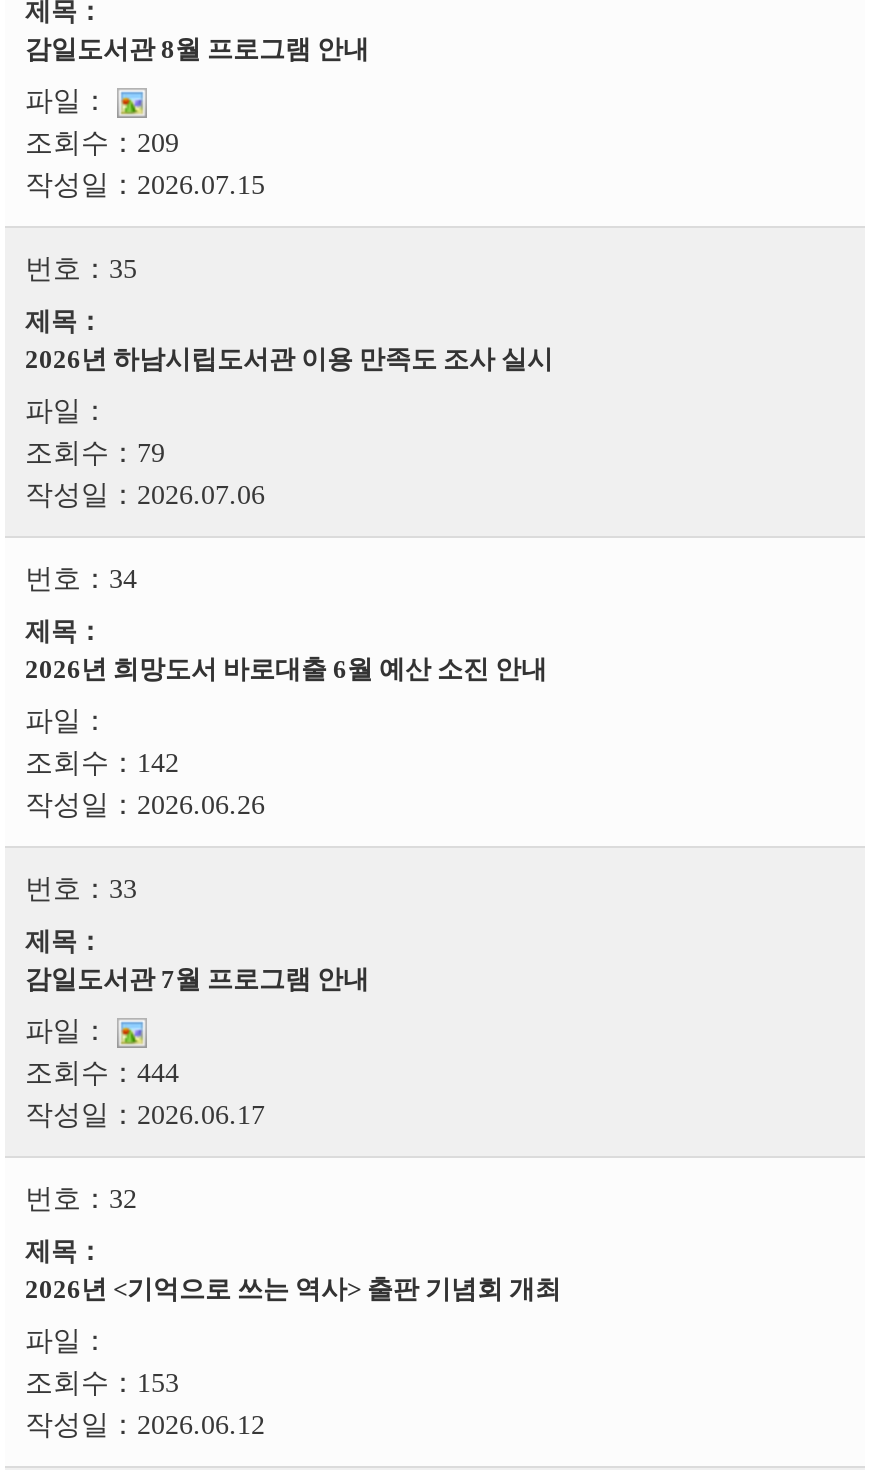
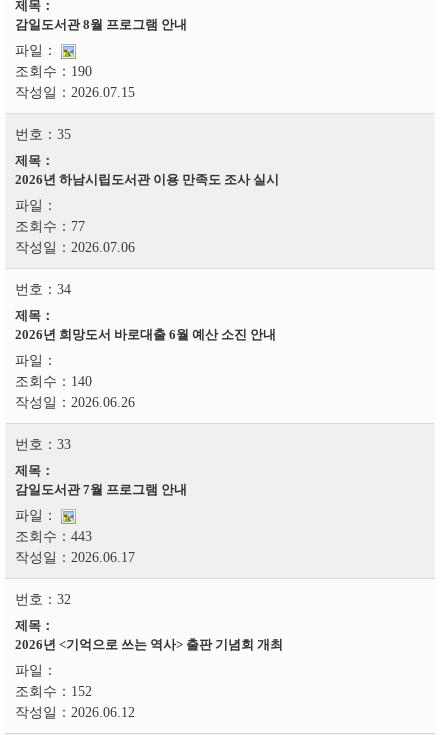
[137,126,179,158] 209 -> [71,63,92,79] 190
[137,436,165,468] 79 -> [71,218,85,234] 77
[137,746,179,778] 142 -> [71,373,92,389] 140
[137,1056,179,1088] 444 -> [71,528,92,544] 443
[137,1366,179,1398] 153 -> [71,683,92,699] 152

